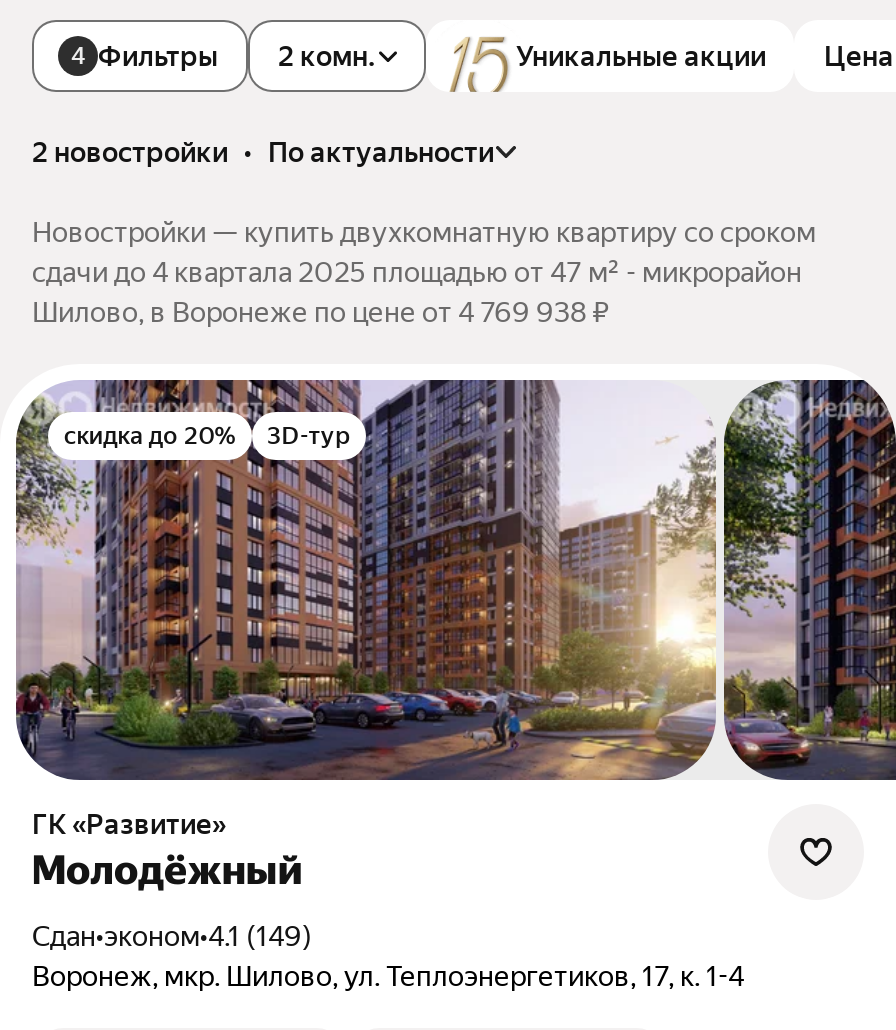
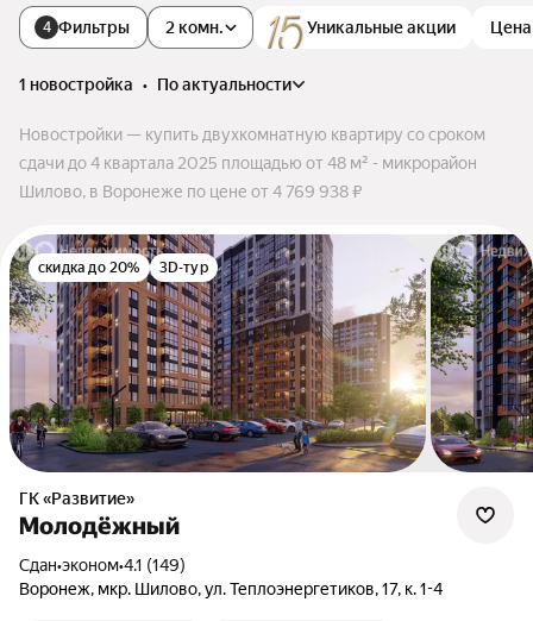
[32,136,494,168] 2 новостройки • по актуальности -> [19,75,291,94] 1 новостройка • по актуальности
[32,256,802,288] сдачи до 4 квартала 2025 площадью от 47 м² - микрорайон -> [19,154,477,173] сдачи до 4 квартала 2025 площадью от 48 м² - микрорайон

